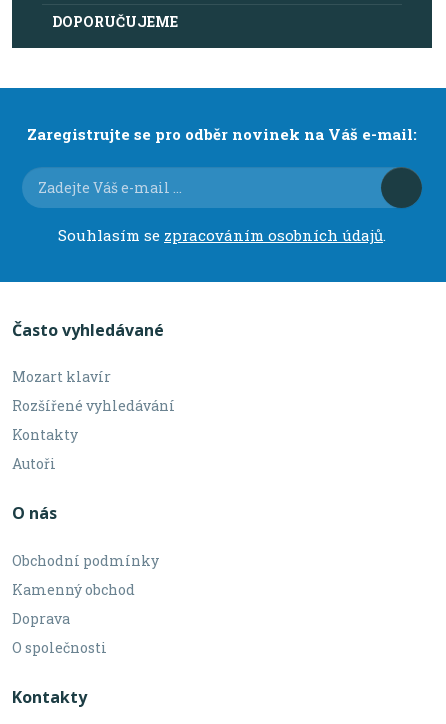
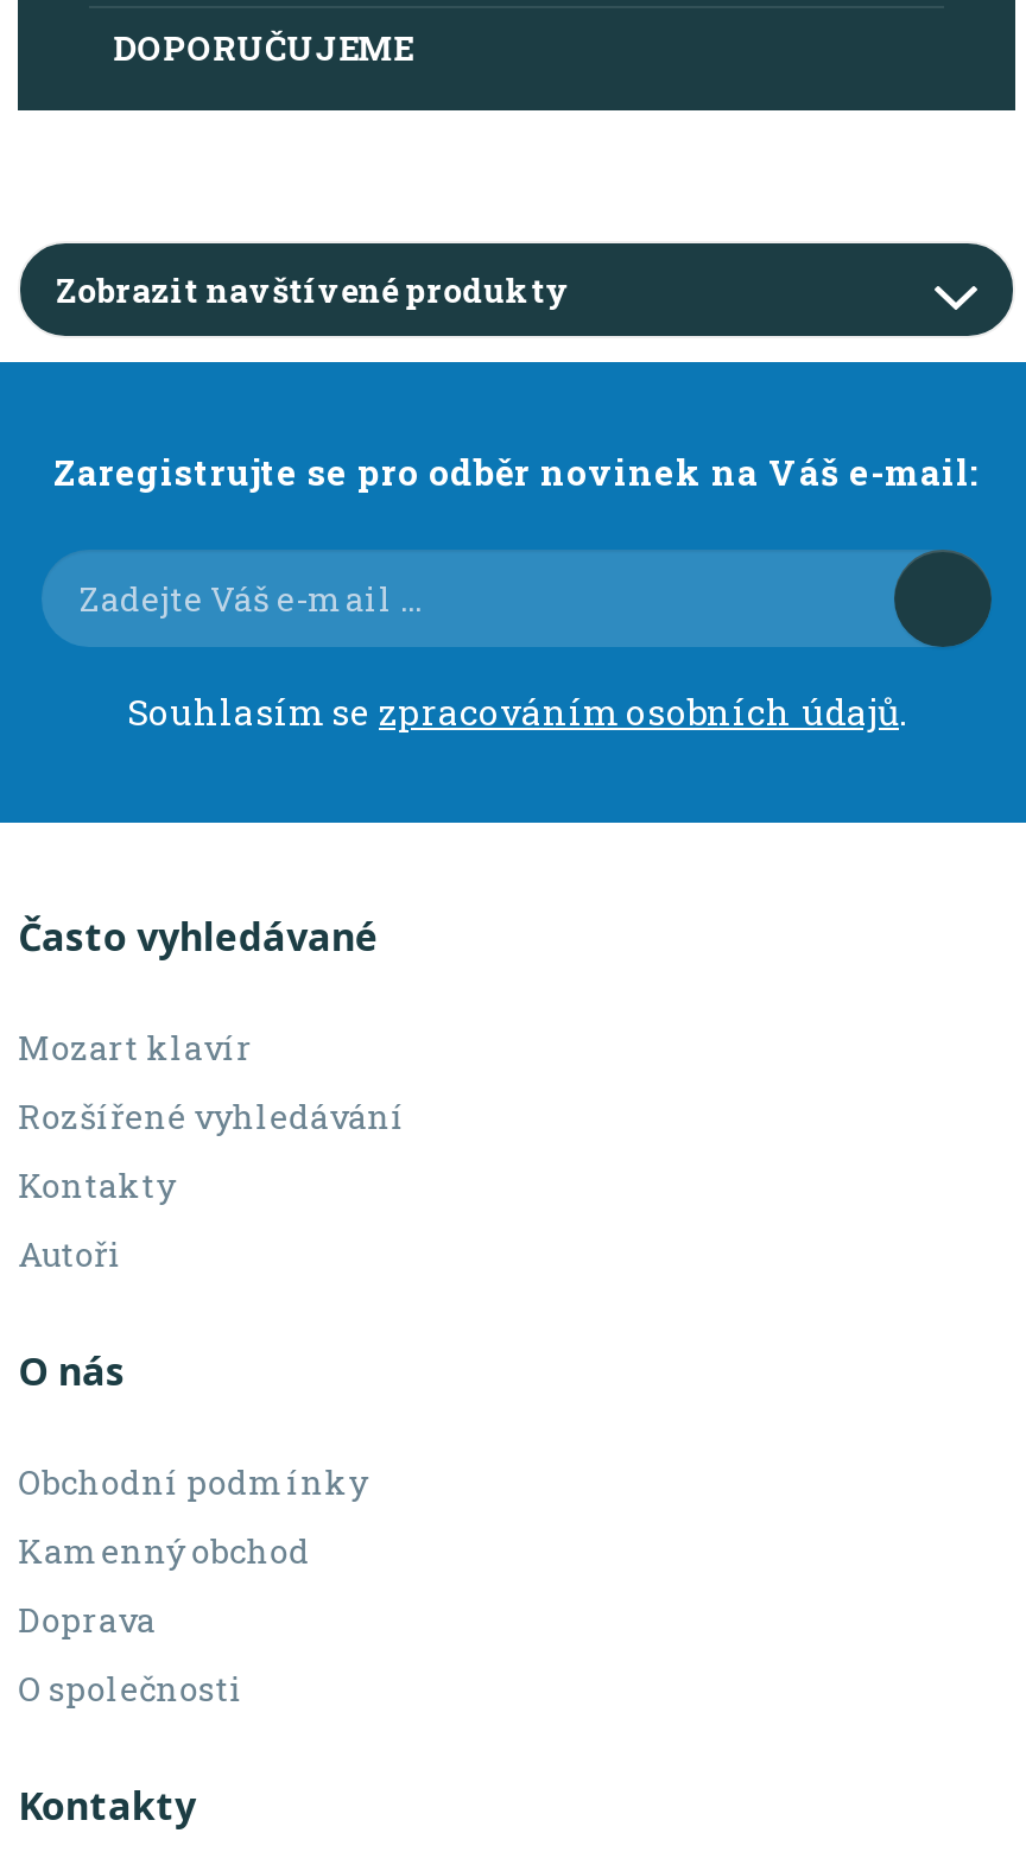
none -> [56,266,571,311] Zobrazit navštívené produkty

